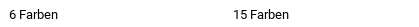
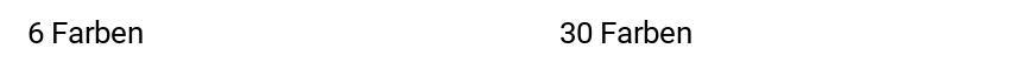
[233,7,289,22] 15 Farben -> [559,16,692,51] 30 Farben

